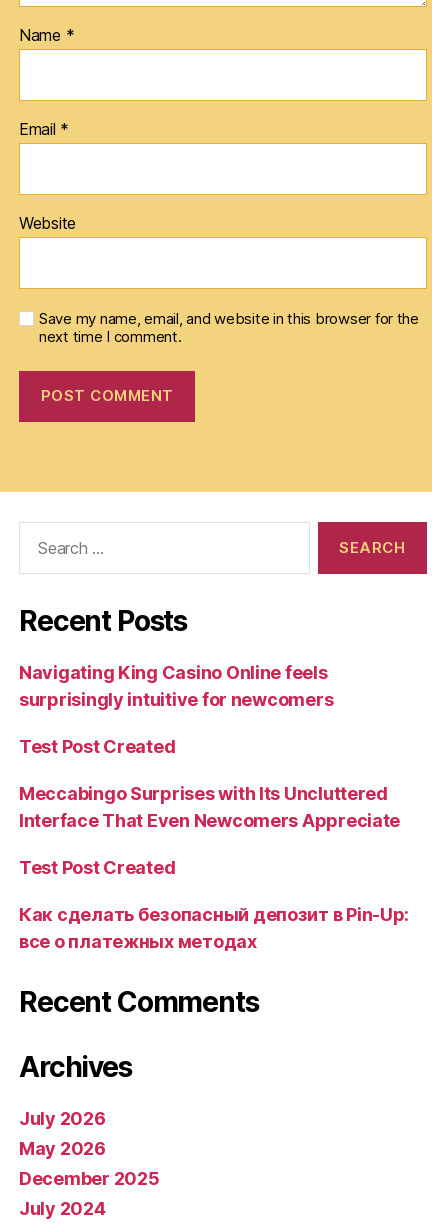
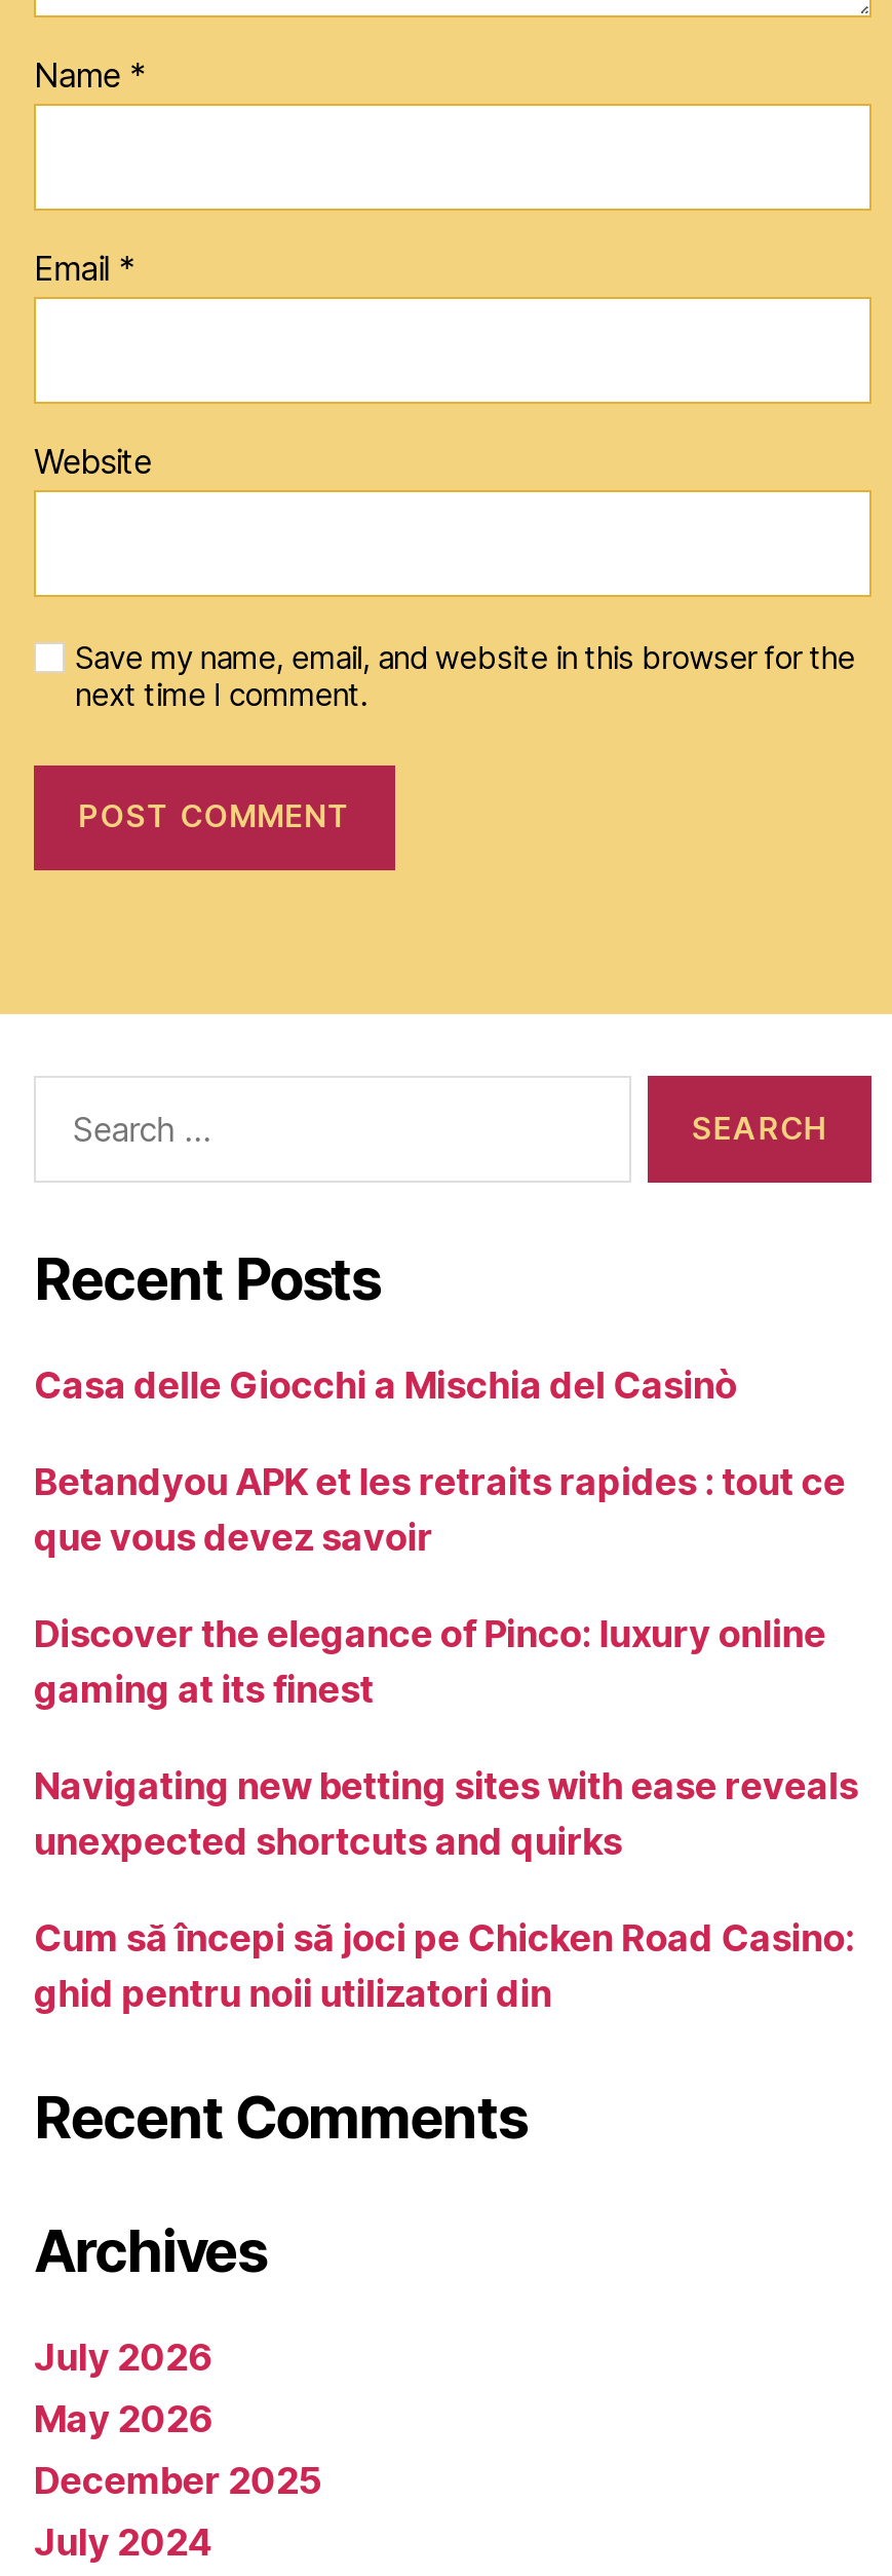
[19,661,333,709] Navigating King Casino Online feels | surprisingly intuitive for newcomers -> [34,1362,737,1406] Casa delle Giocchi a Mischia del Casinò
[19,735,175,756] Test Post Created -> [34,1459,845,1558] Betandyou APK et les retraits rapides : tout ce | que vous devez savoir
[19,782,400,830] Meccabingo Surprises with Its Uncluttered | Interface That Even Newcomers Appreciate -> [34,1611,826,1710] Discover the elegance of Pinco: luxury online | gaming at its finest
[19,856,175,877] Test Post Created -> [34,1763,858,1862] Navigating new betting sites with ease reveals | unexpected shortcuts and quirks
[19,903,409,951] Как сделать безопасный депозит в Pin-Up: | все о платежных методах -> [34,1915,855,2014] Cum să începi să joci pe Chicken Road Casino: | ghid pentru noii utilizatori din

